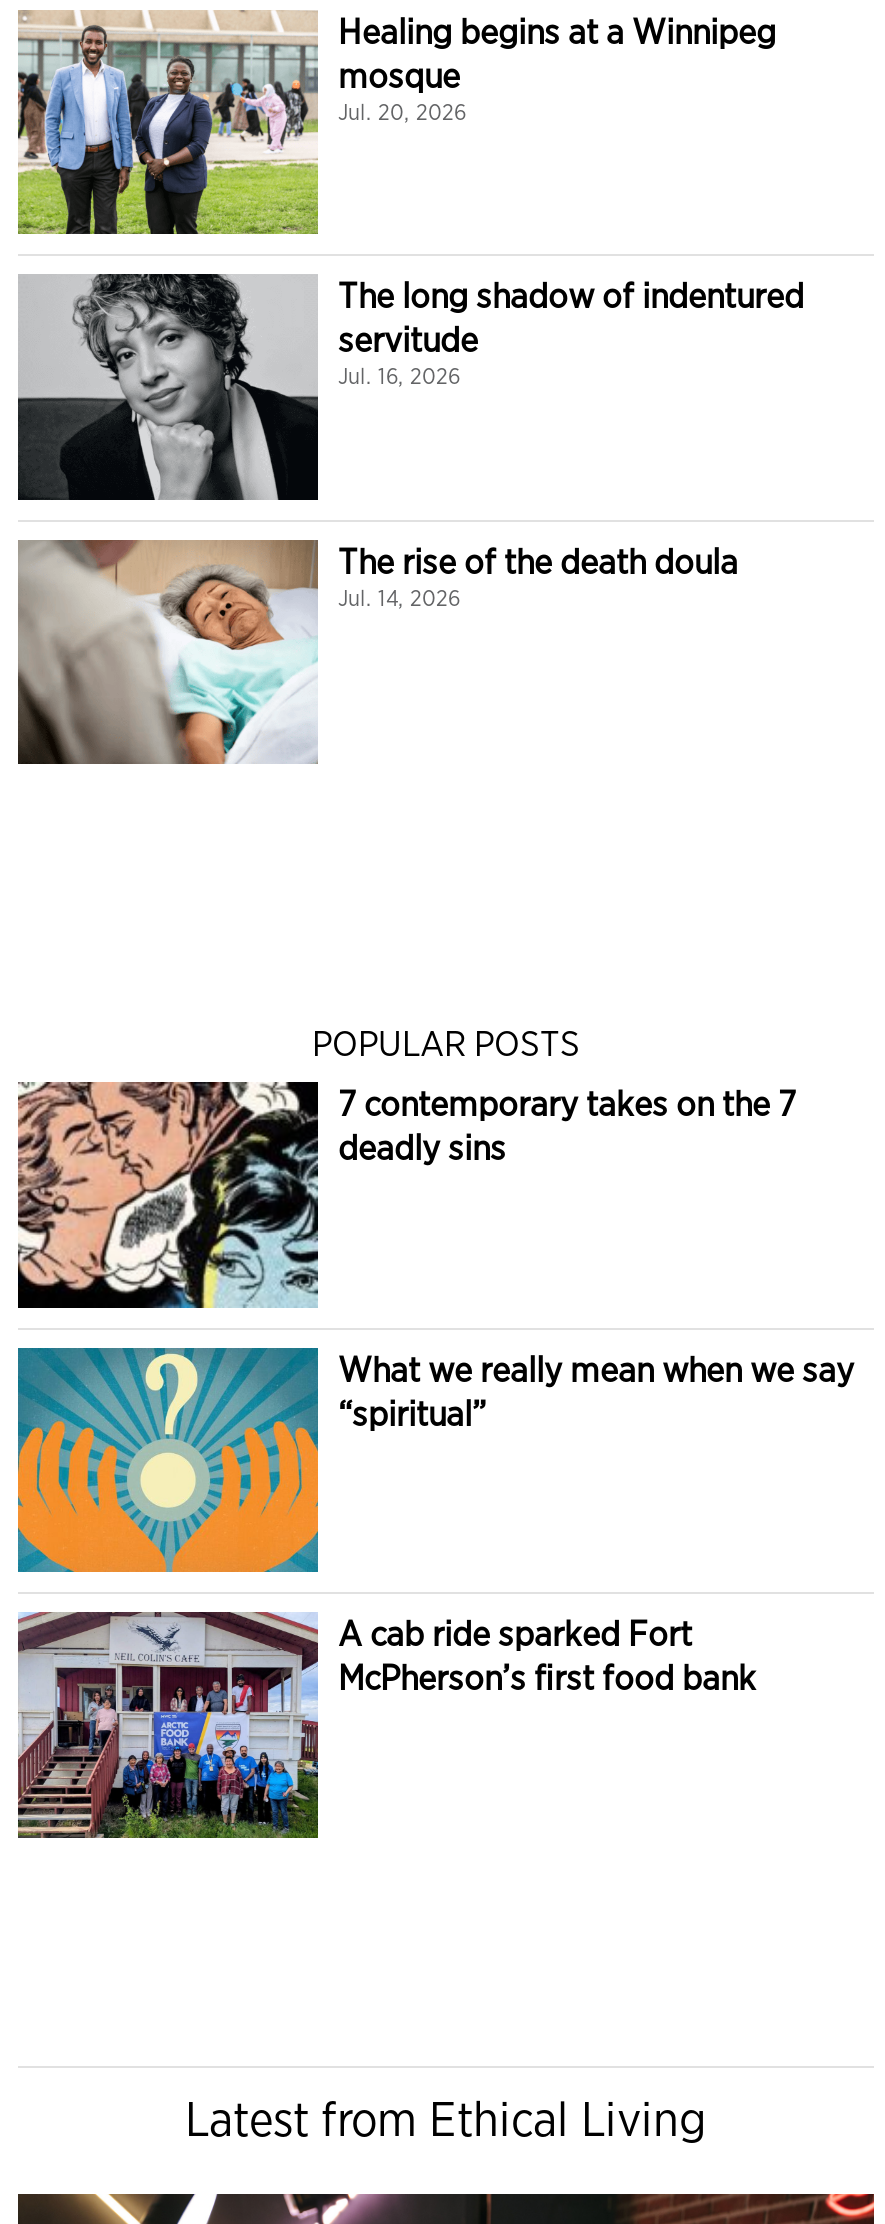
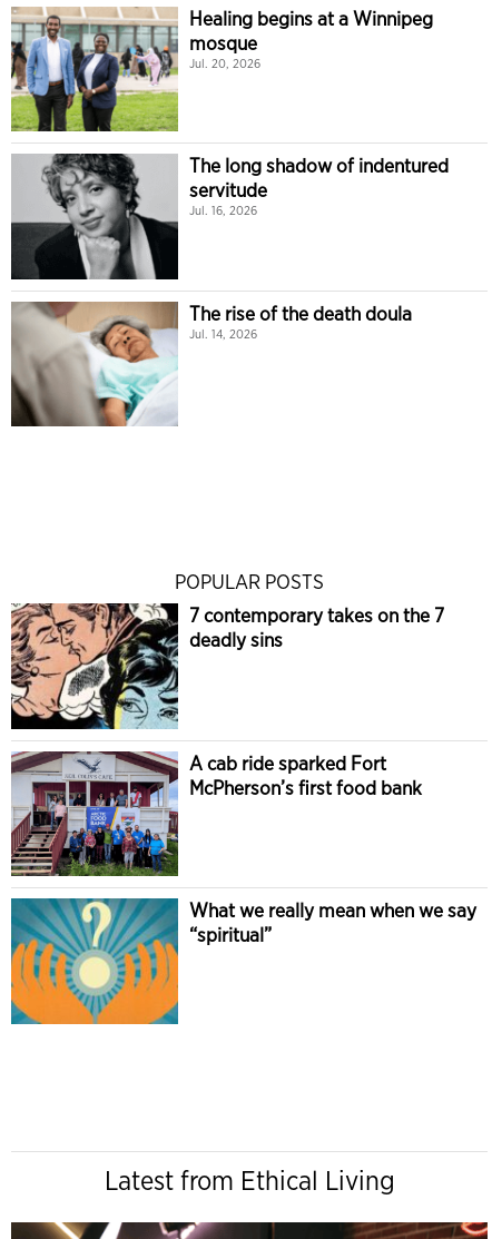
moved [16,1346,854,1574] -> [10,897,476,1025]: [image] | What we really mean when we say | “spiritual”
moved [14,1608,756,1842] -> [9,749,422,879]: [image] | A cab ride sparked Fort | McPherson’s first food bank

